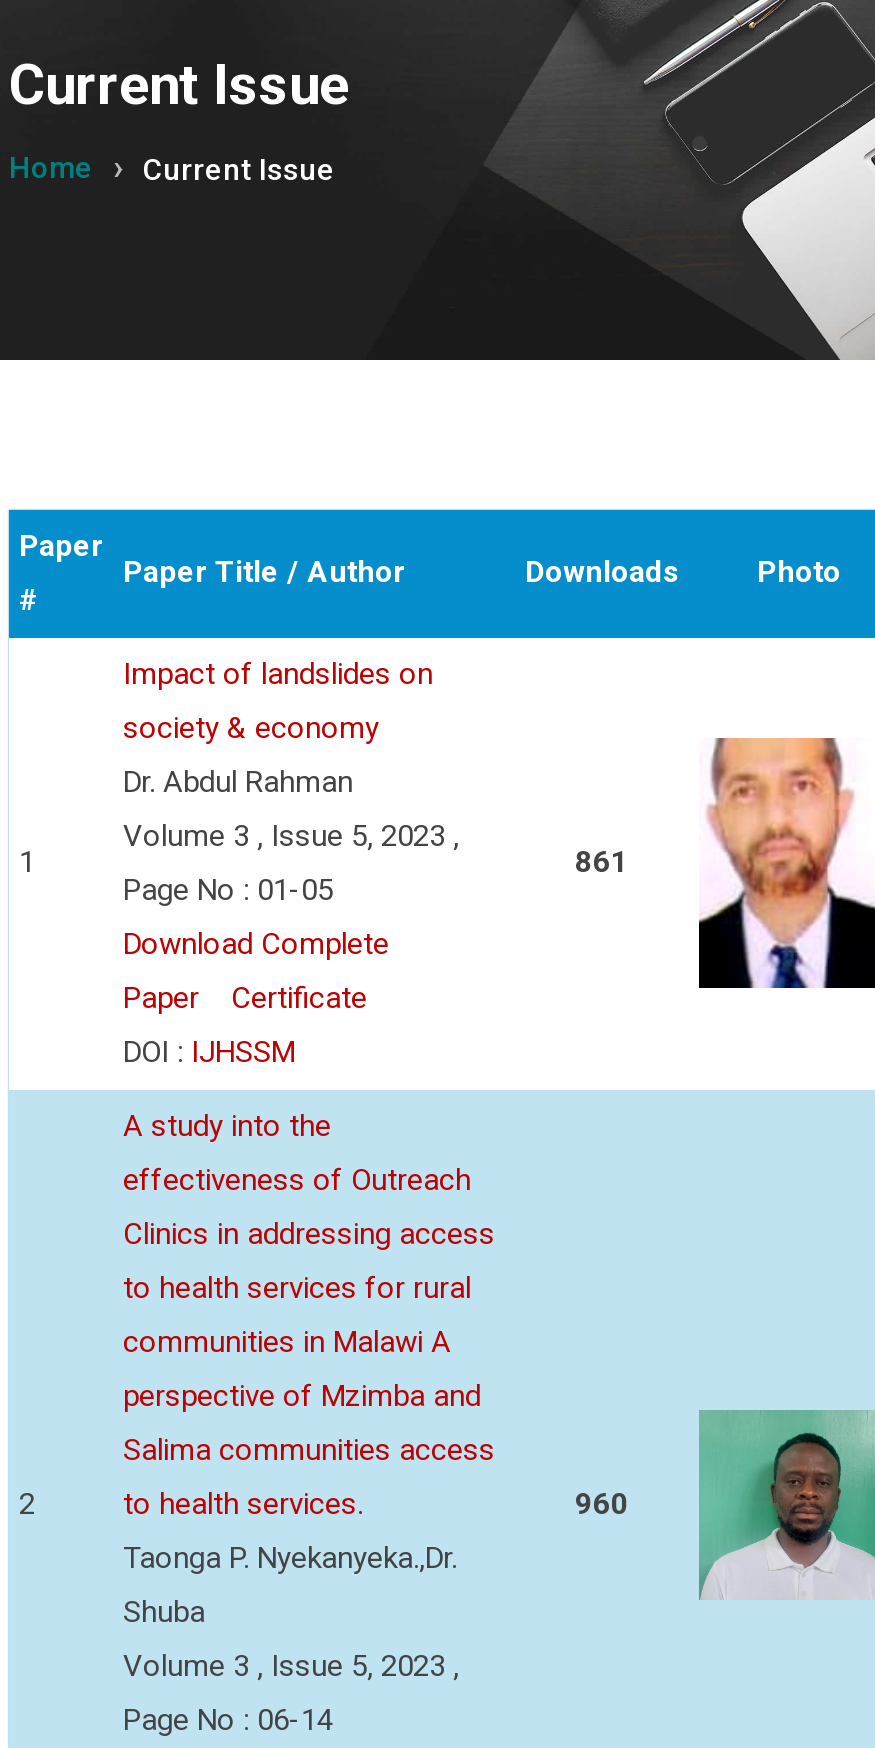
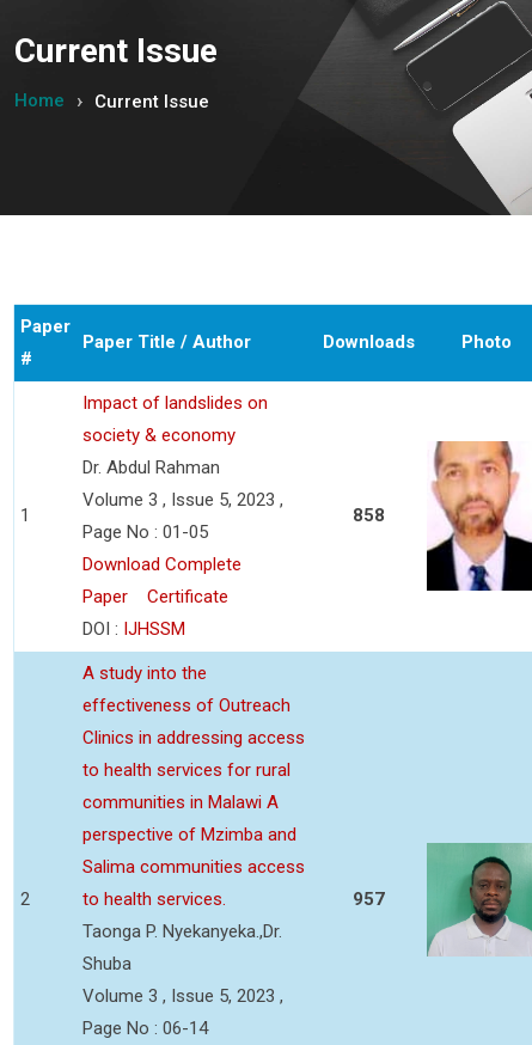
[575,844,629,880] 861 -> [353,504,385,526] 858
[575,1486,629,1522] 960 -> [353,888,385,910] 957

